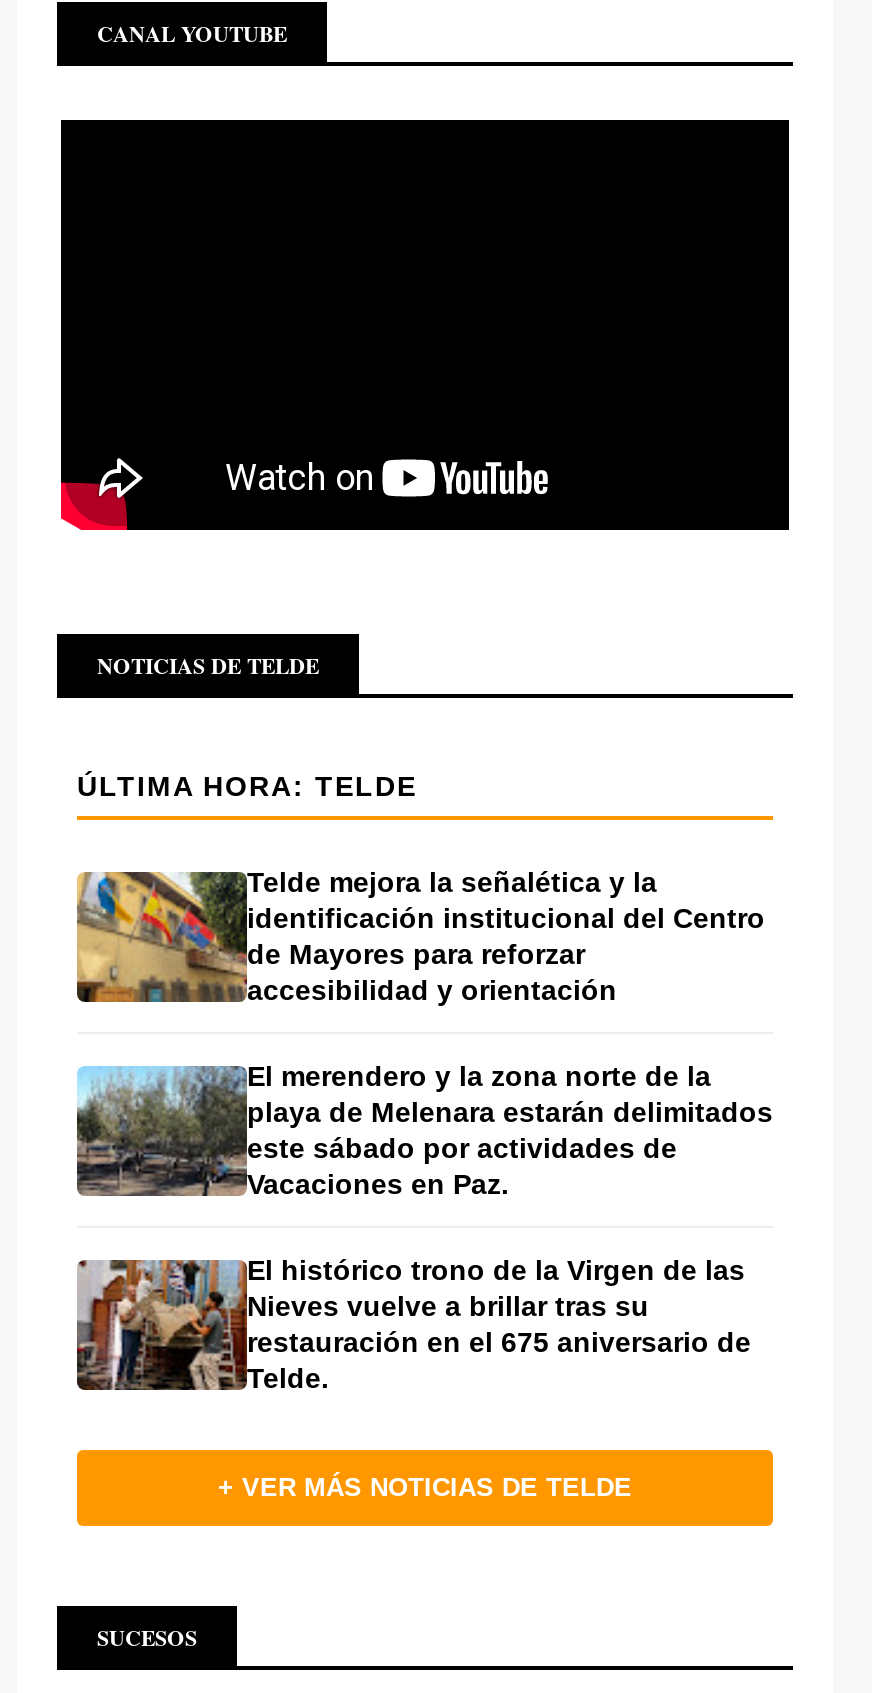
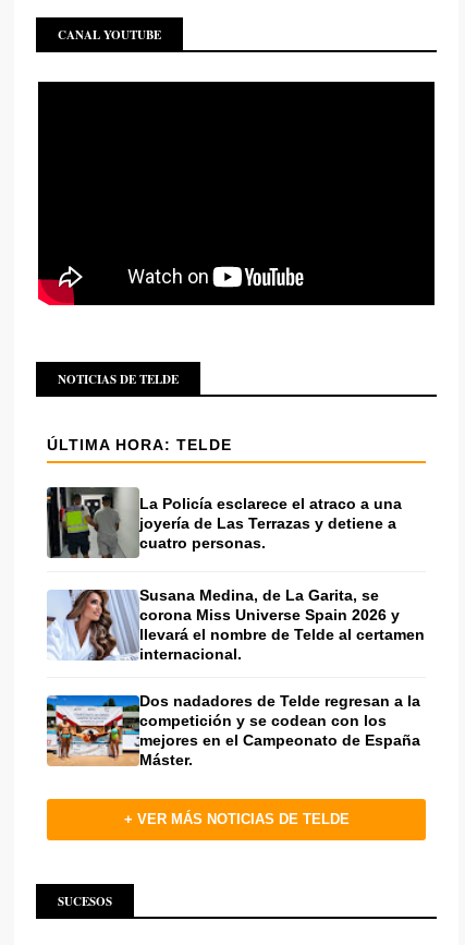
[77,866,765,1006] [image] | Telde mejora la señalética y la | identificación institucional del Centro | de Mayores para reforzar | accesibilidad y orientación -> [46,486,402,559] [image] | La Policía esclarece el atraco a una | joyería de Las Terrazas y detiene a | cuatro personas.
[75,1060,773,1200] [image] | El merendero y la zona norte de la | playa de Melenara estarán delimitados | este sábado por actividades de | Vacaciones en Paz. -> [47,586,425,663] [image] | Susana Medina, de La Garita, se | corona Miss Universe Spain 2026 y | llevará el nombre de Telde al certamen | internacional.
[75,1254,751,1394] [image] | El histórico trono de la Virgen de las | Nieves vuelve a brillar tras su | restauración en el 675 aniversario de | Telde. -> [46,692,420,768] [image] | Dos nadadores de Telde regresan a la | competición y se codean con los | mejores en el Campeonato de España | Máster.

